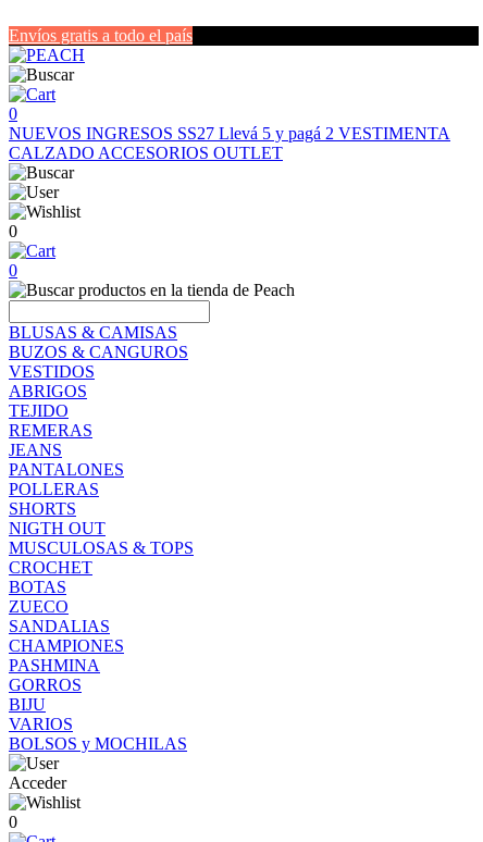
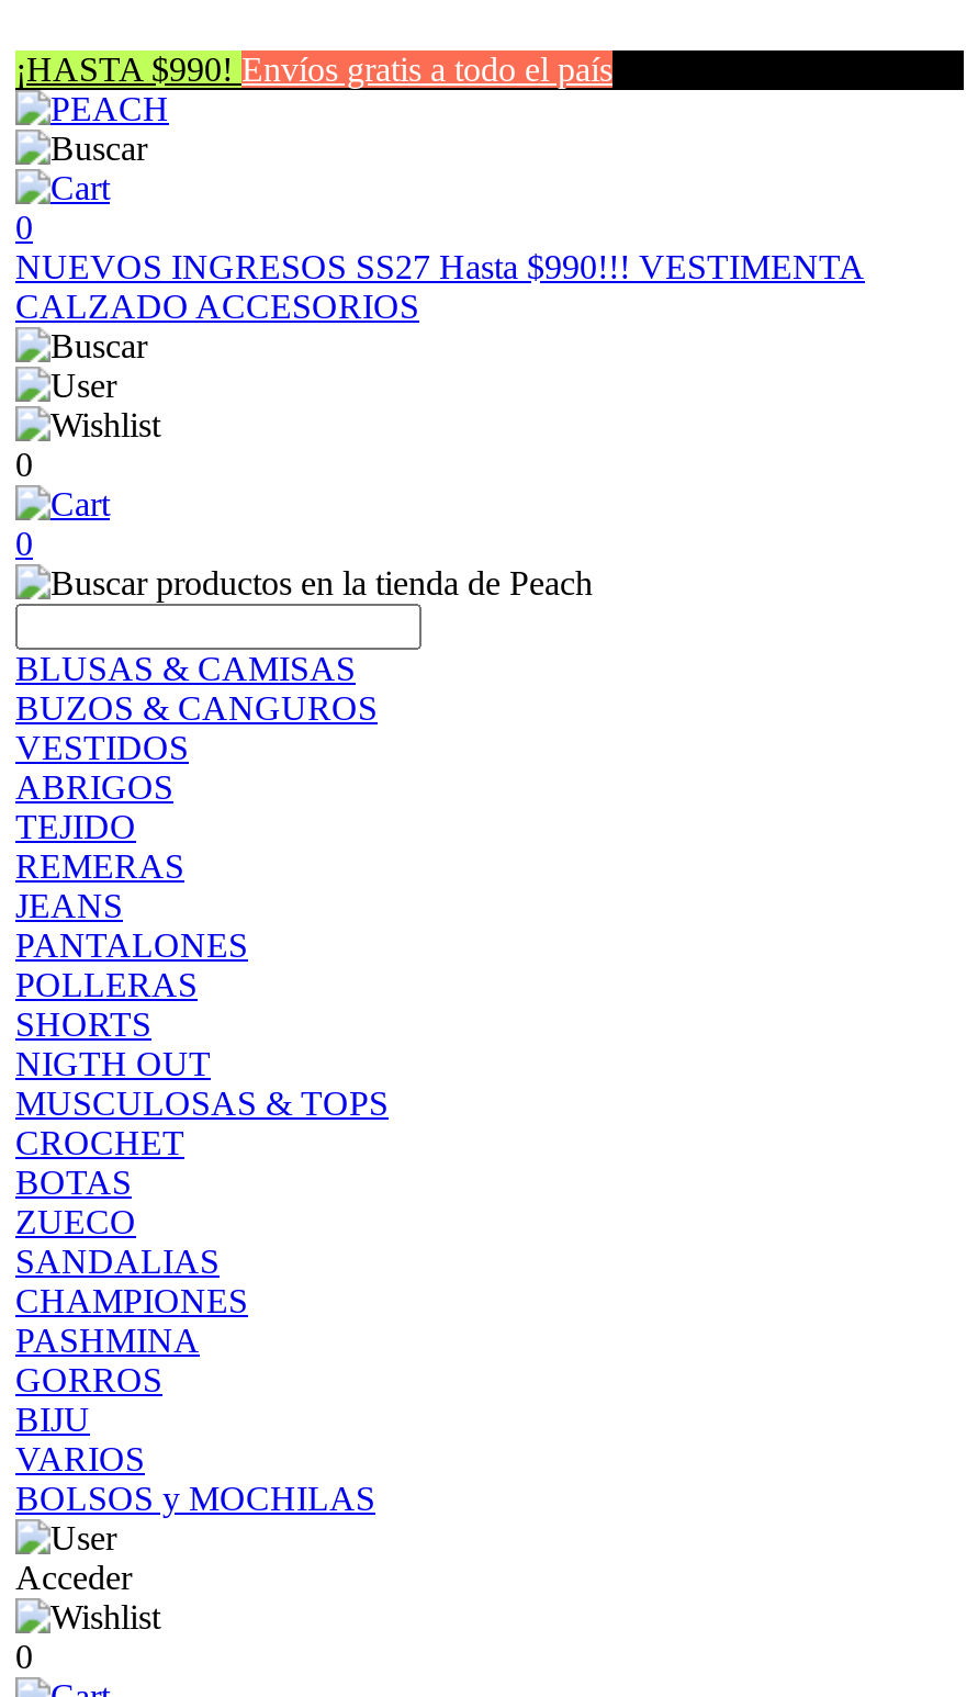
[9,26,193,45] Envíos gratis a todo el país -> [15,50,612,88] ¡HASTA $990!Envíos gratis a todo el país
[9,124,450,162] NUEVOS INGRESOS SS27 Llevá 5 y pagá 2 VESTIMENTA | CALZADO ACCESORIOS OUTLET -> [15,248,865,325] NUEVOS INGRESOS SS27 Hasta $990!!! VESTIMENTA | CALZADO ACCESORIOS

